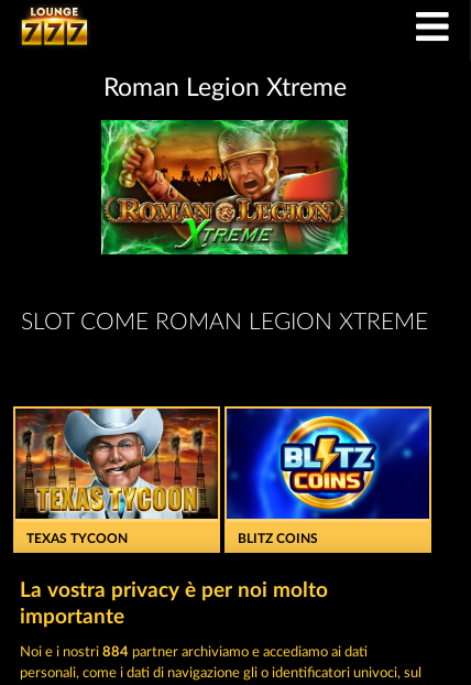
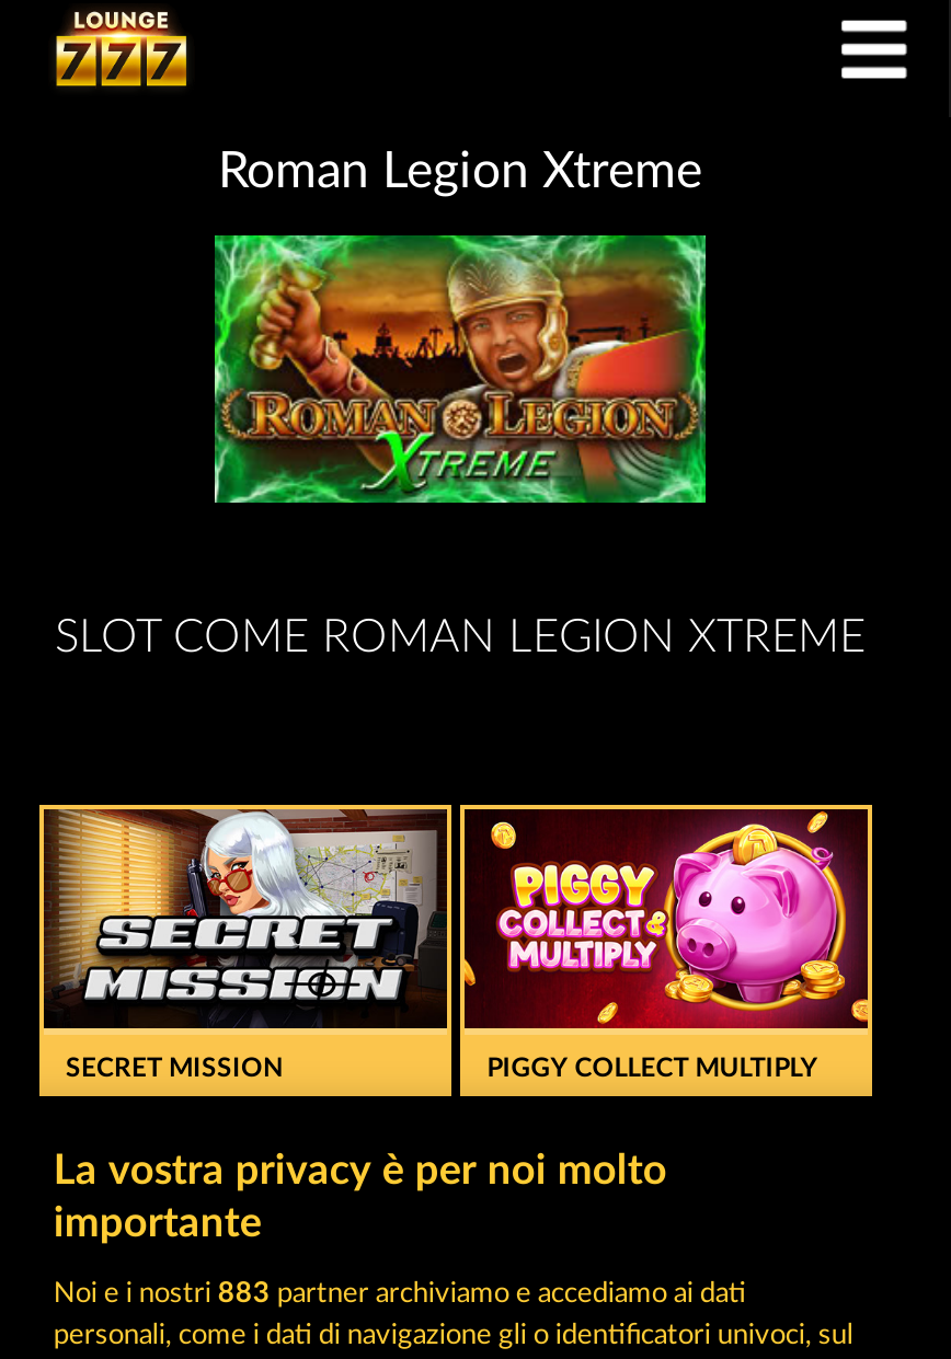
[15,407,318,545] [image] | TEXAS TYCOON | BLITZ COINS -> [44,807,818,1081] [image] | SECRET MISSION | PIGGY COLLECT MULTIPLY
[226,407,430,520] [image] -> [462,809,870,1030] [image]
[20,645,368,660] Noi e i nostri 884 partner archiviamo e accediamo ai dati -> [53,1280,746,1309] Noi e i nostri 883 partner archiviamo e accediamo ai dati

